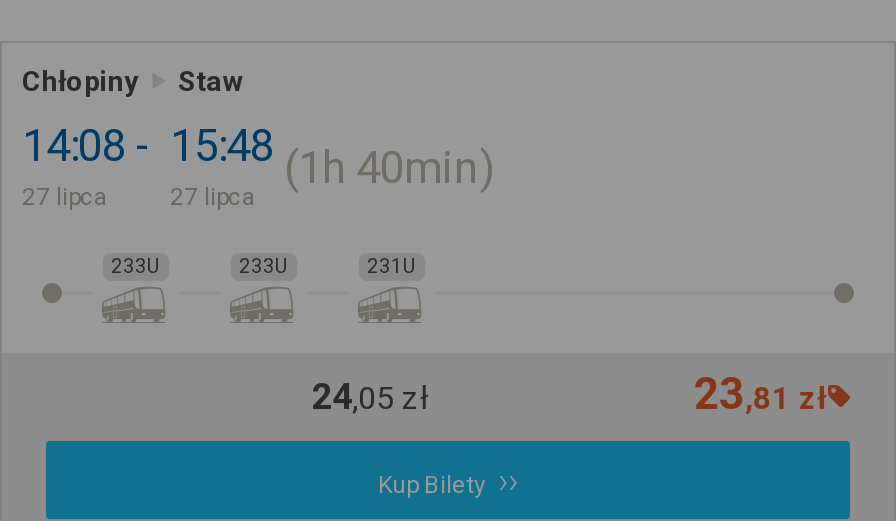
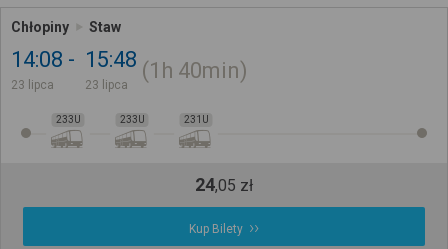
[22,182,108,210] 27 lipca -> [11,78,54,92] 23 lipca
[170,182,256,210] 27 lipca -> [85,78,128,92] 23 lipca
[693,369,827,419] 23,81 zł -> none

